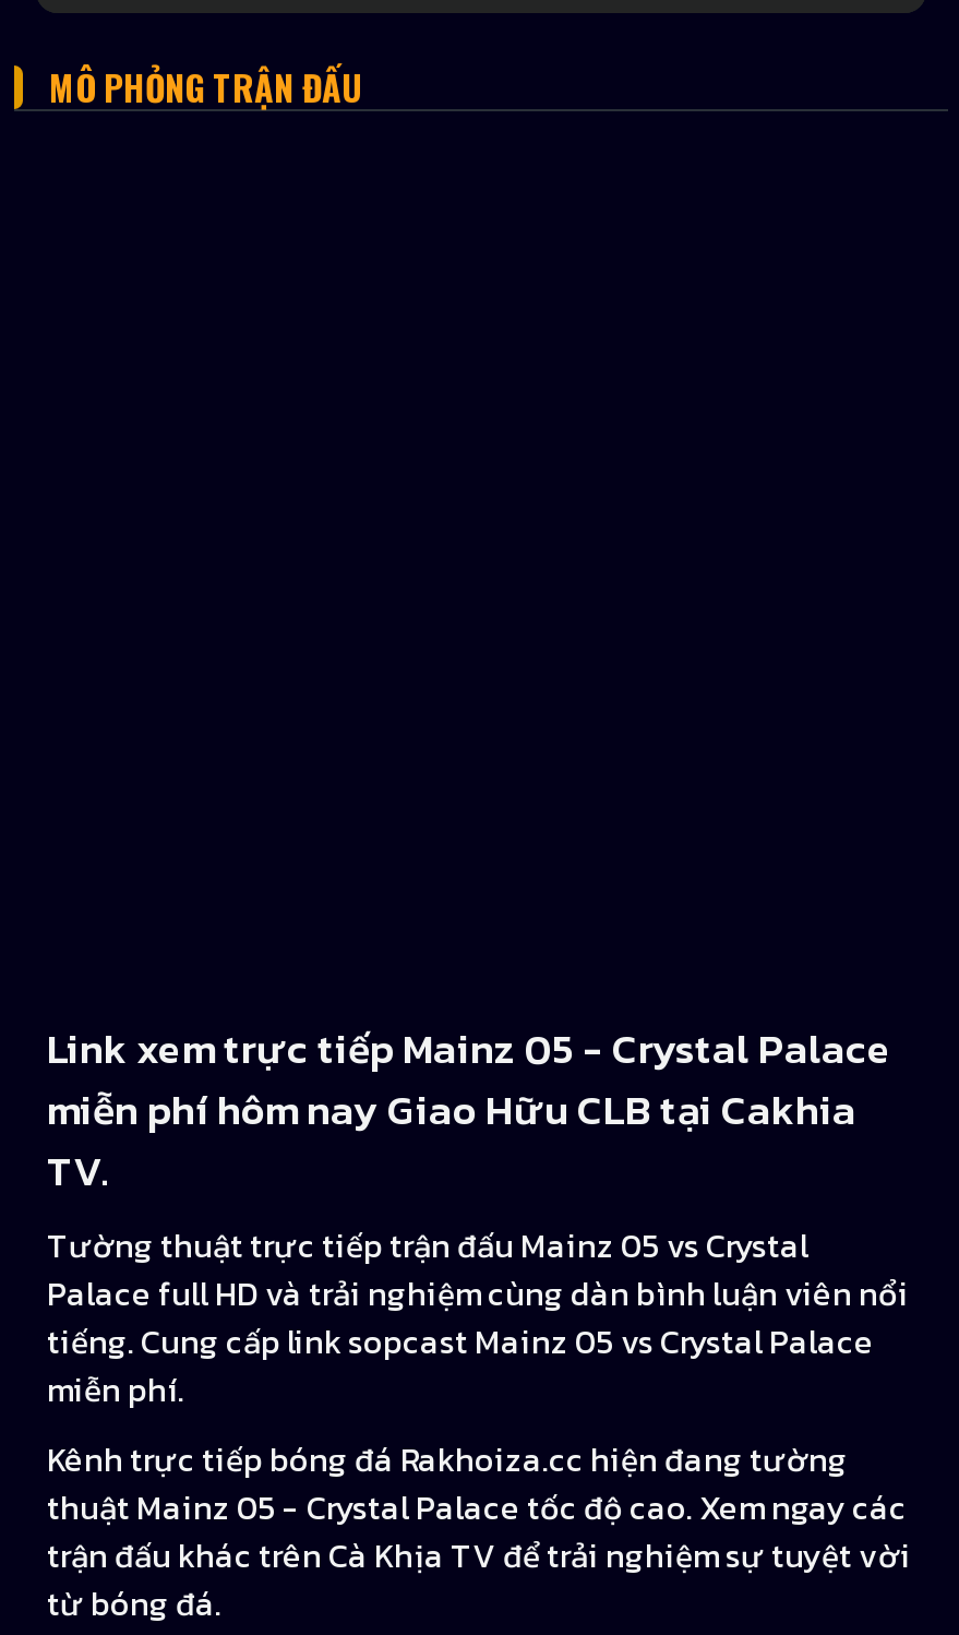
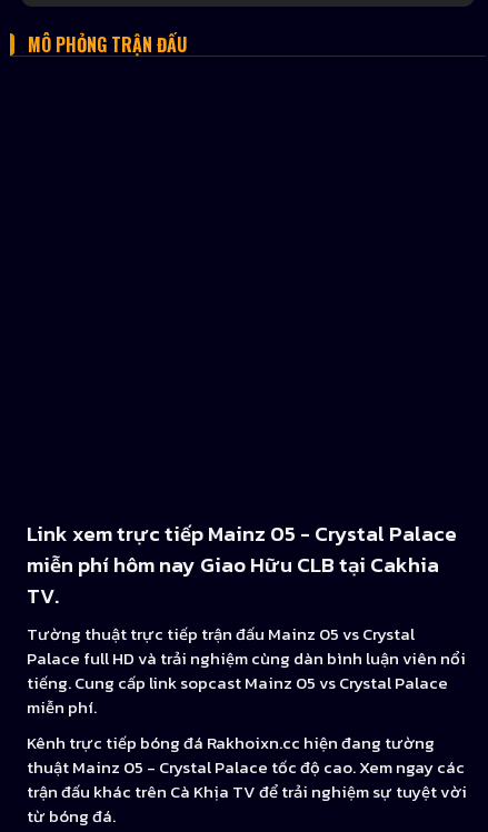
[47,1435,848,1485] Kênh trực tiếp bóng đá Rakhoiza.cc hiện đang tường -> [27,730,435,756] Kênh trực tiếp bóng đá Rakhoixn.cc hiện đang tường

